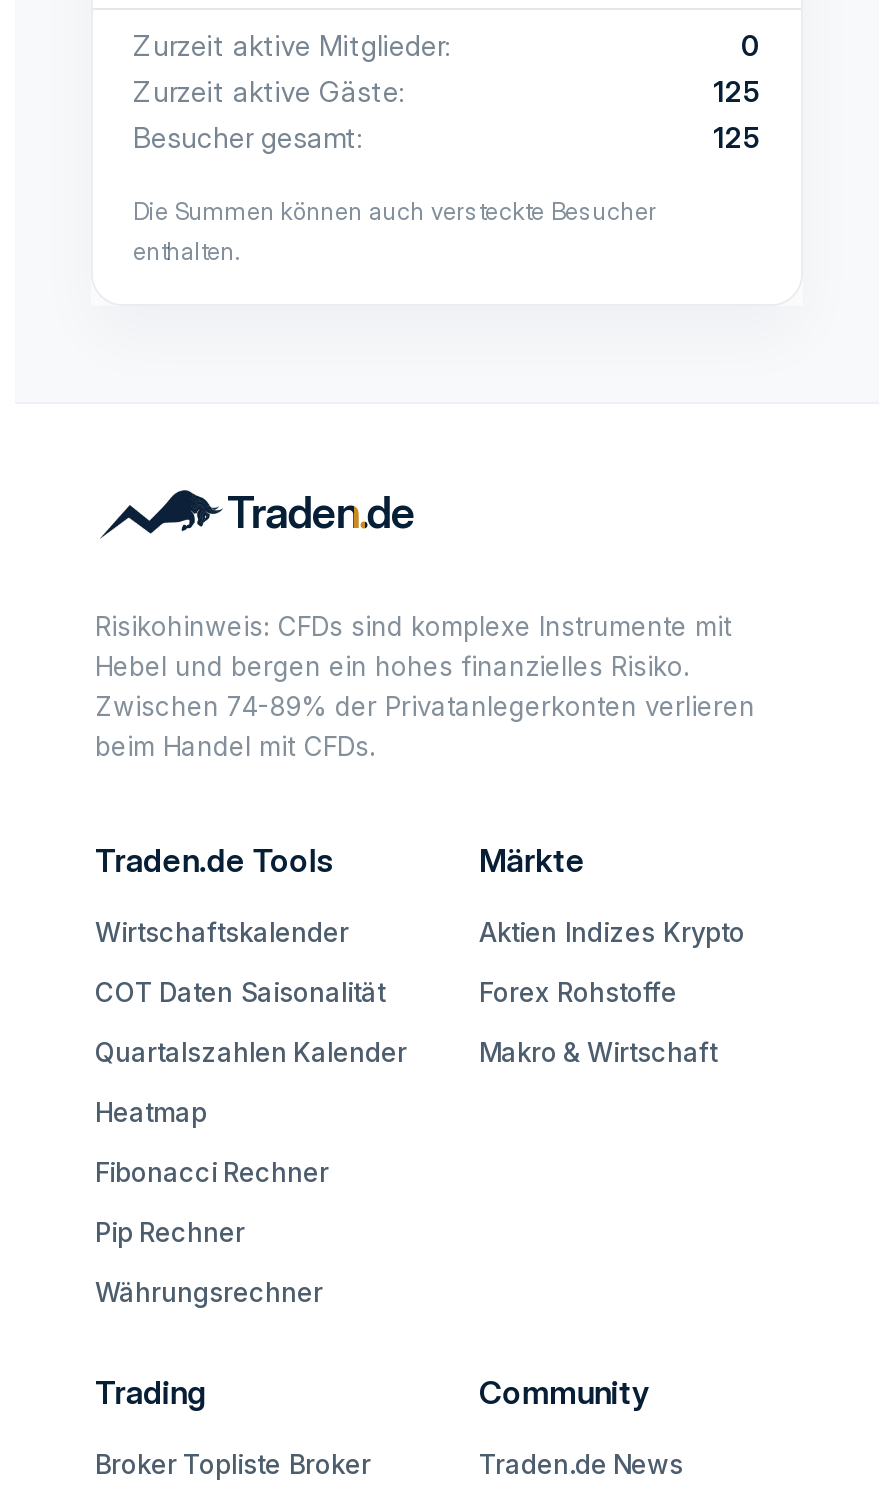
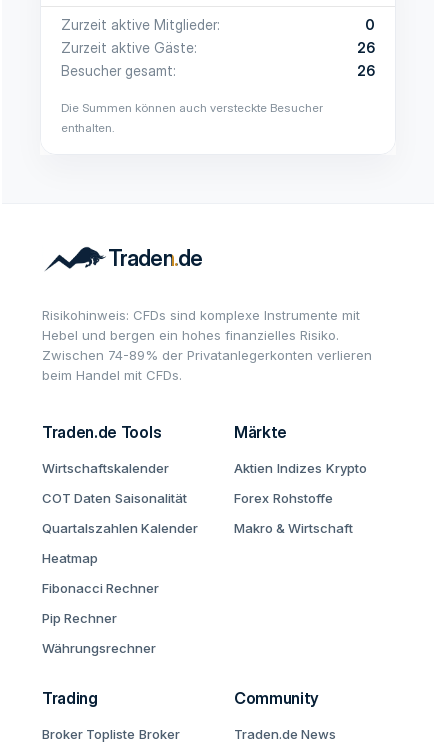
[713,74,761,108] 125 -> [357,39,375,56] 26
[713,120,761,154] 125 -> [357,62,375,79] 26

